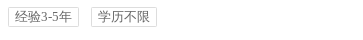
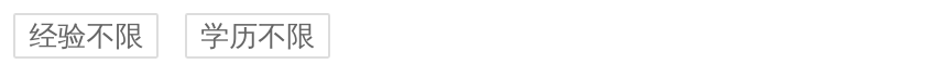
[15,9,72,24] 经验3-5年 -> [29,19,144,51] 经验不限

